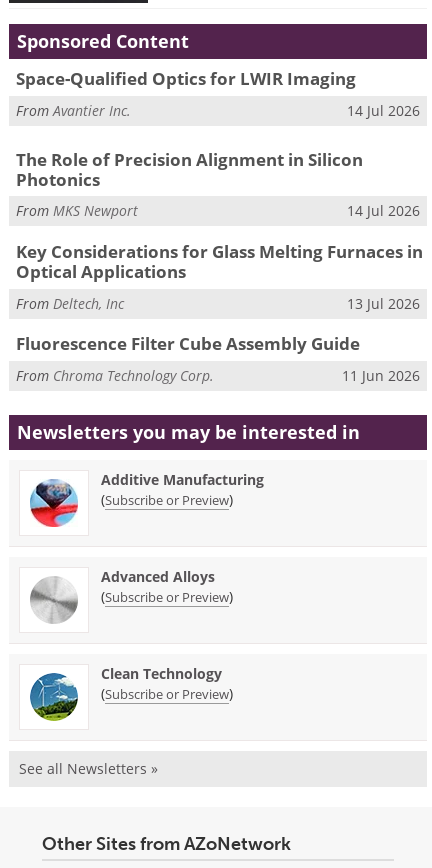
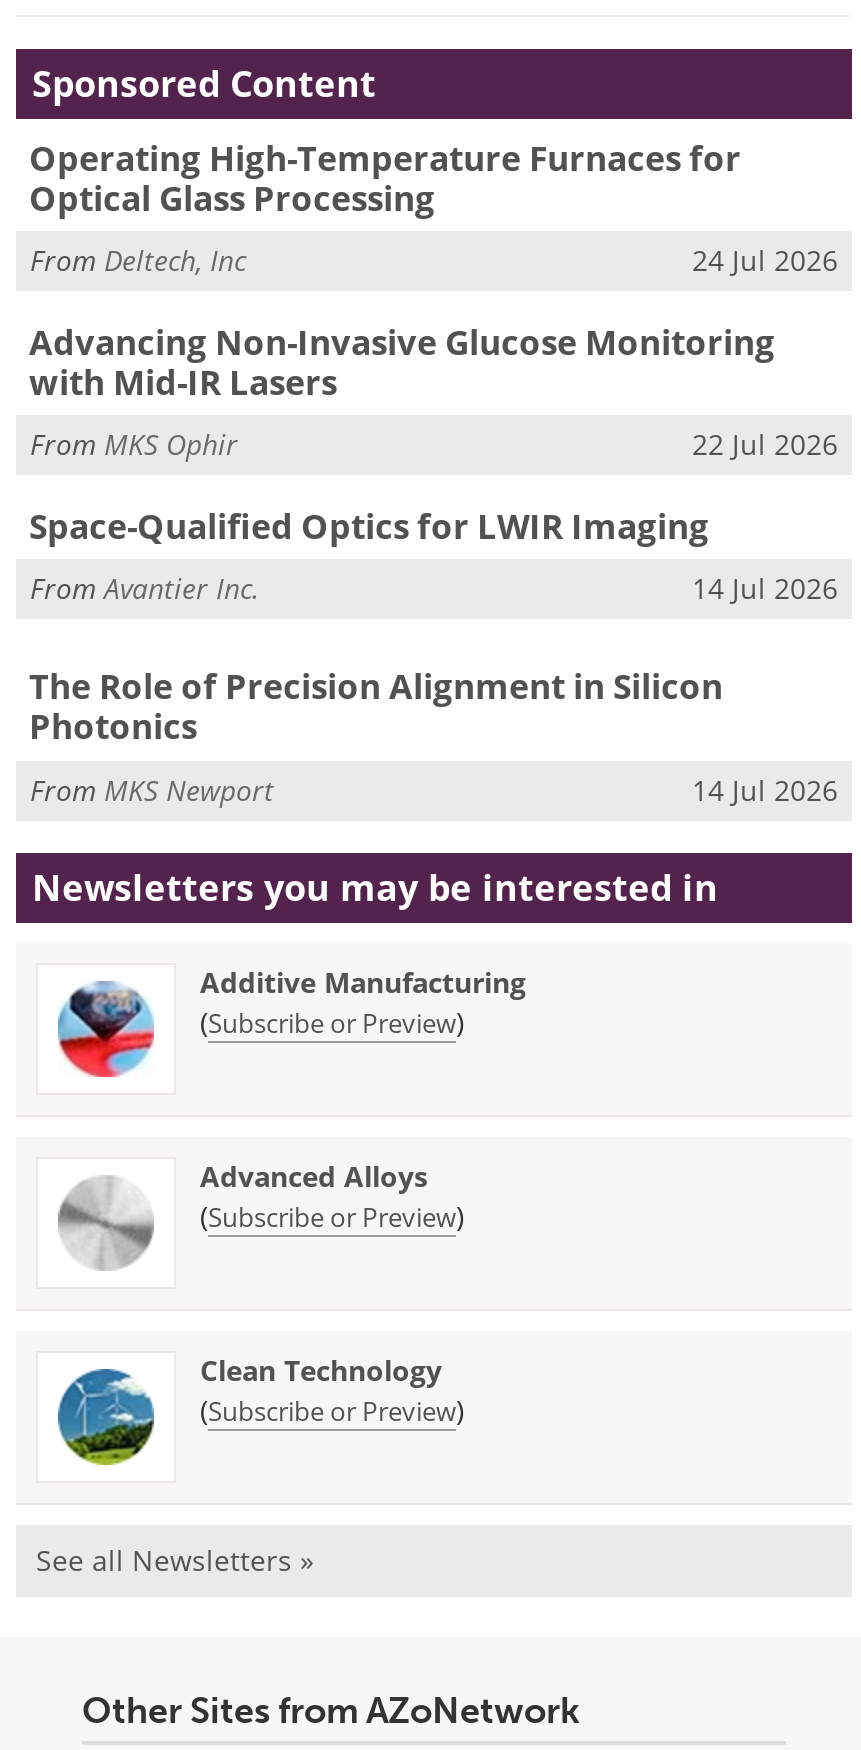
none -> [29,135,838,464] Operating High-Temperature Furnaces for | Optical Glass Processing | 24 Jul 2026 | Advancing Non-Invasive Glucose Monitoring | with Mid-IR Lasers | From MKS Ophir | 22 Jul 2026
moved [15,67,420,220] -> [29,503,838,809]: Space-Qualified Optics for LWIR Imaging | From Avantier Inc. | 14 Jul 2026 | The Role of Precision Alignment in Silicon | Photonics | From MKS Newport | 14 Jul 2026
[15,240,422,385] Key Considerations for Glass Melting Furnaces in | Optical Applications | 13 Jul 2026 | Fluorescence Filter Cube Assembly Guide | From Chroma Technology Corp. | 11 Jun 2026 -> none
moved [16,293,124,312] -> [30,242,246,280]: From Deltech, Inc

